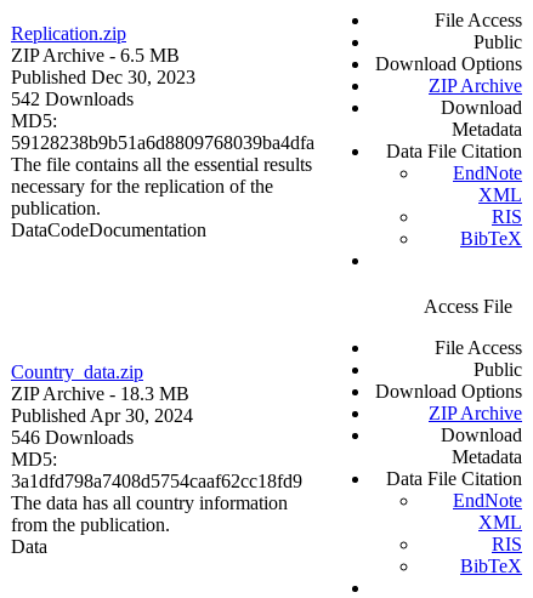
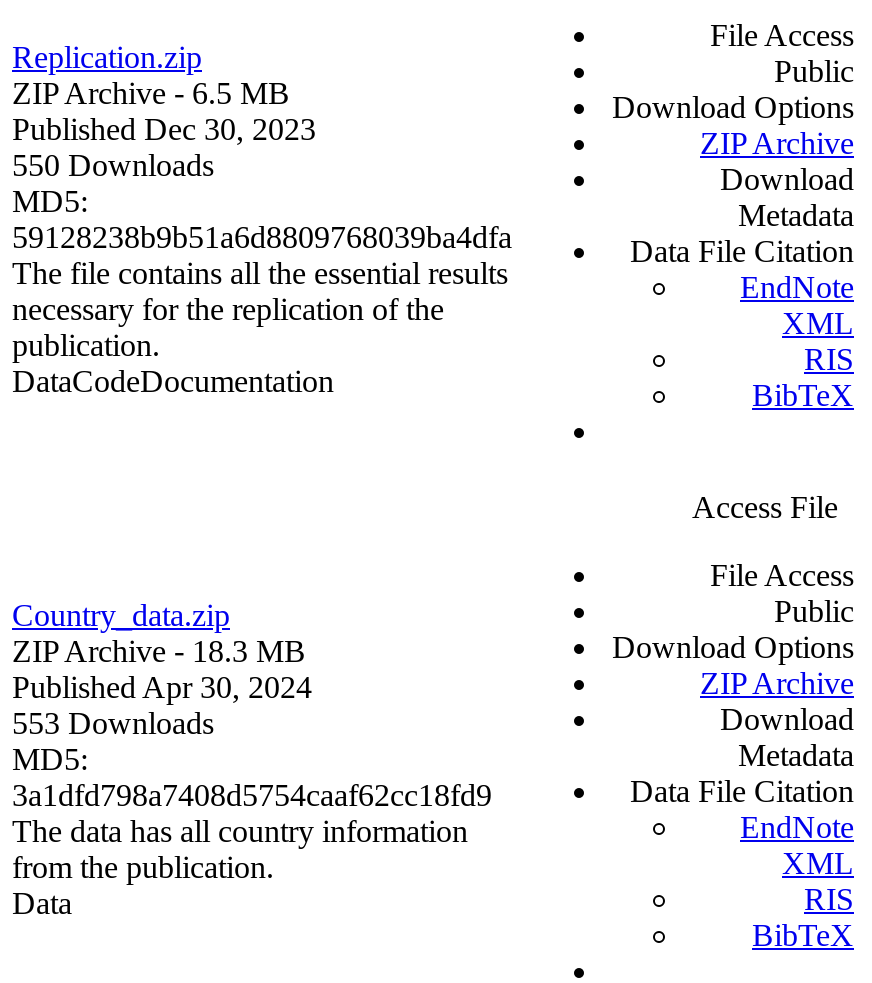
[11,89,134,110] 542 Downloads -> [12,149,214,183] 550 Downloads
[11,427,134,448] 546 Downloads -> [12,707,214,741] 553 Downloads

